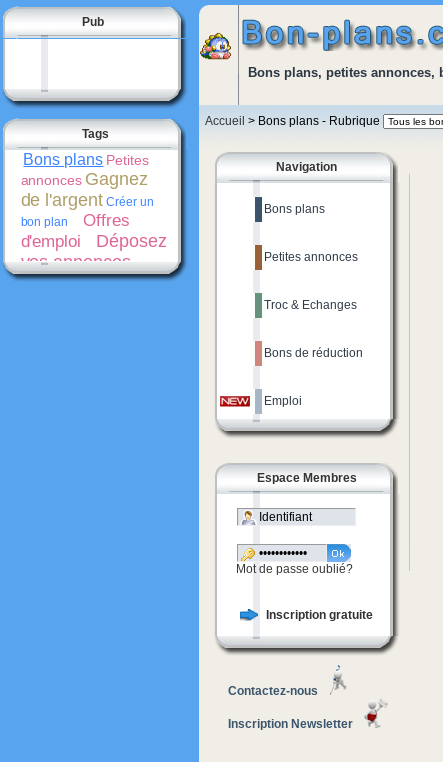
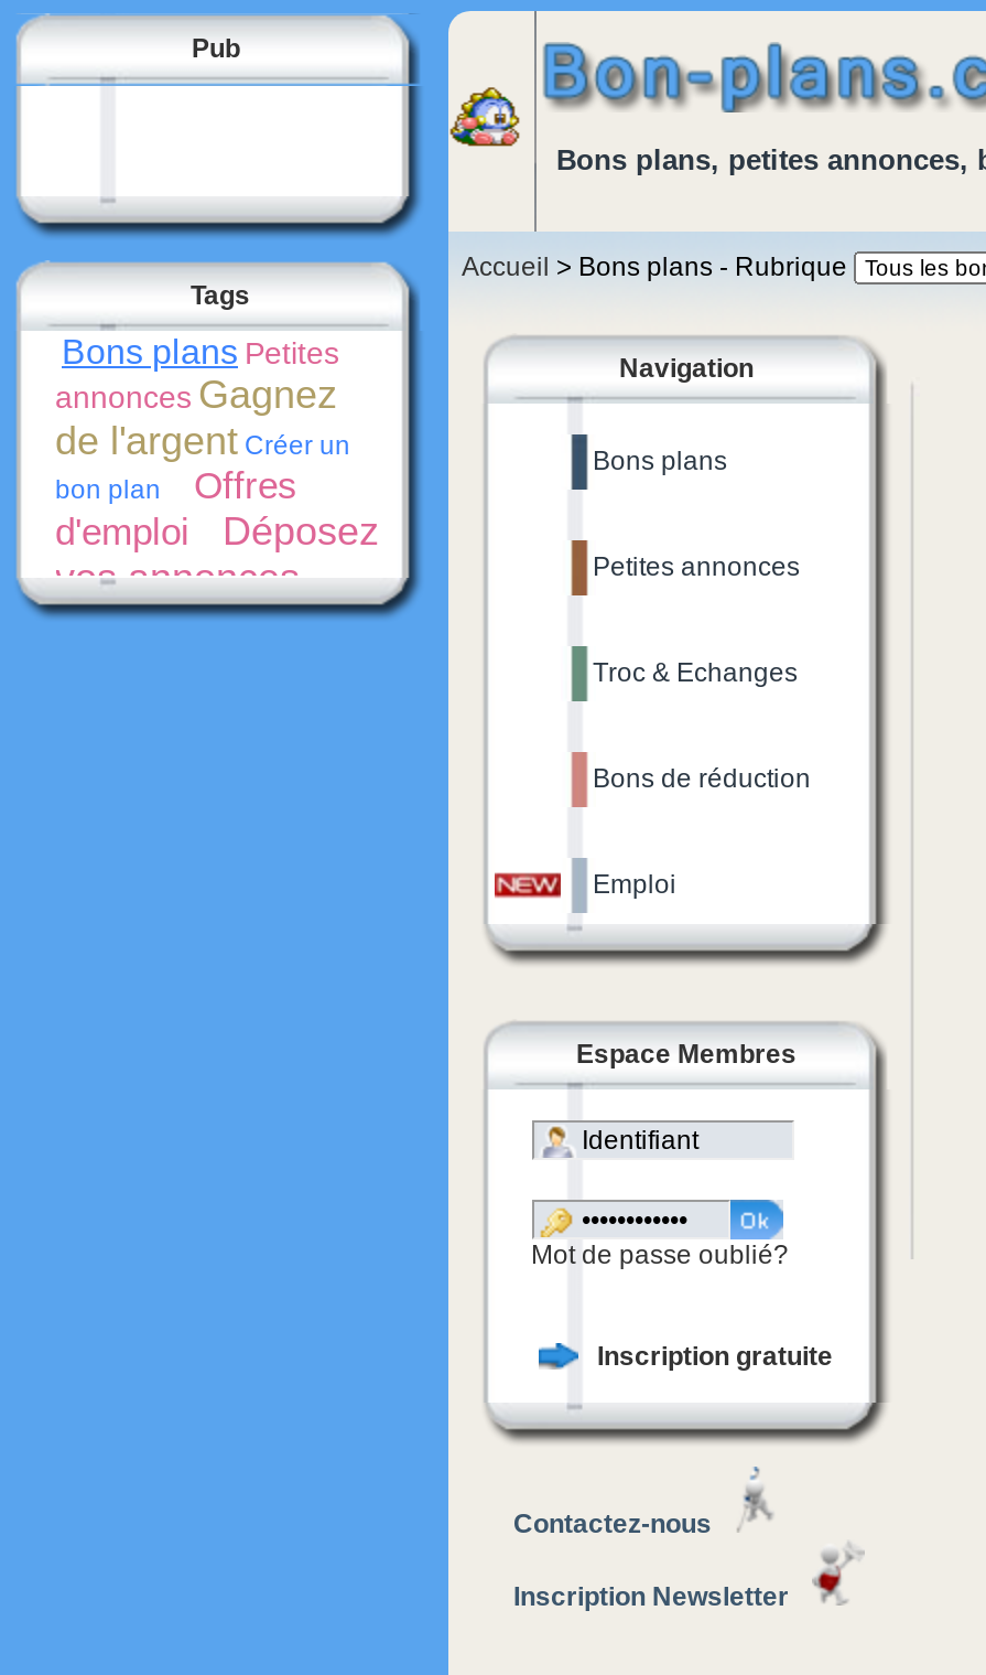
[199,32,232,66] [image] -> [448,73,521,150] [image]

